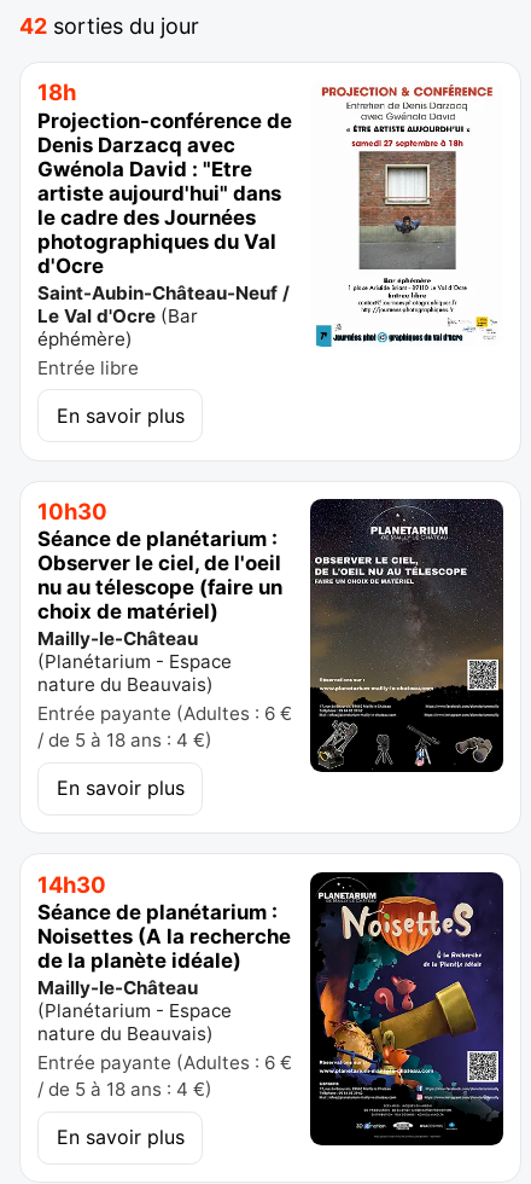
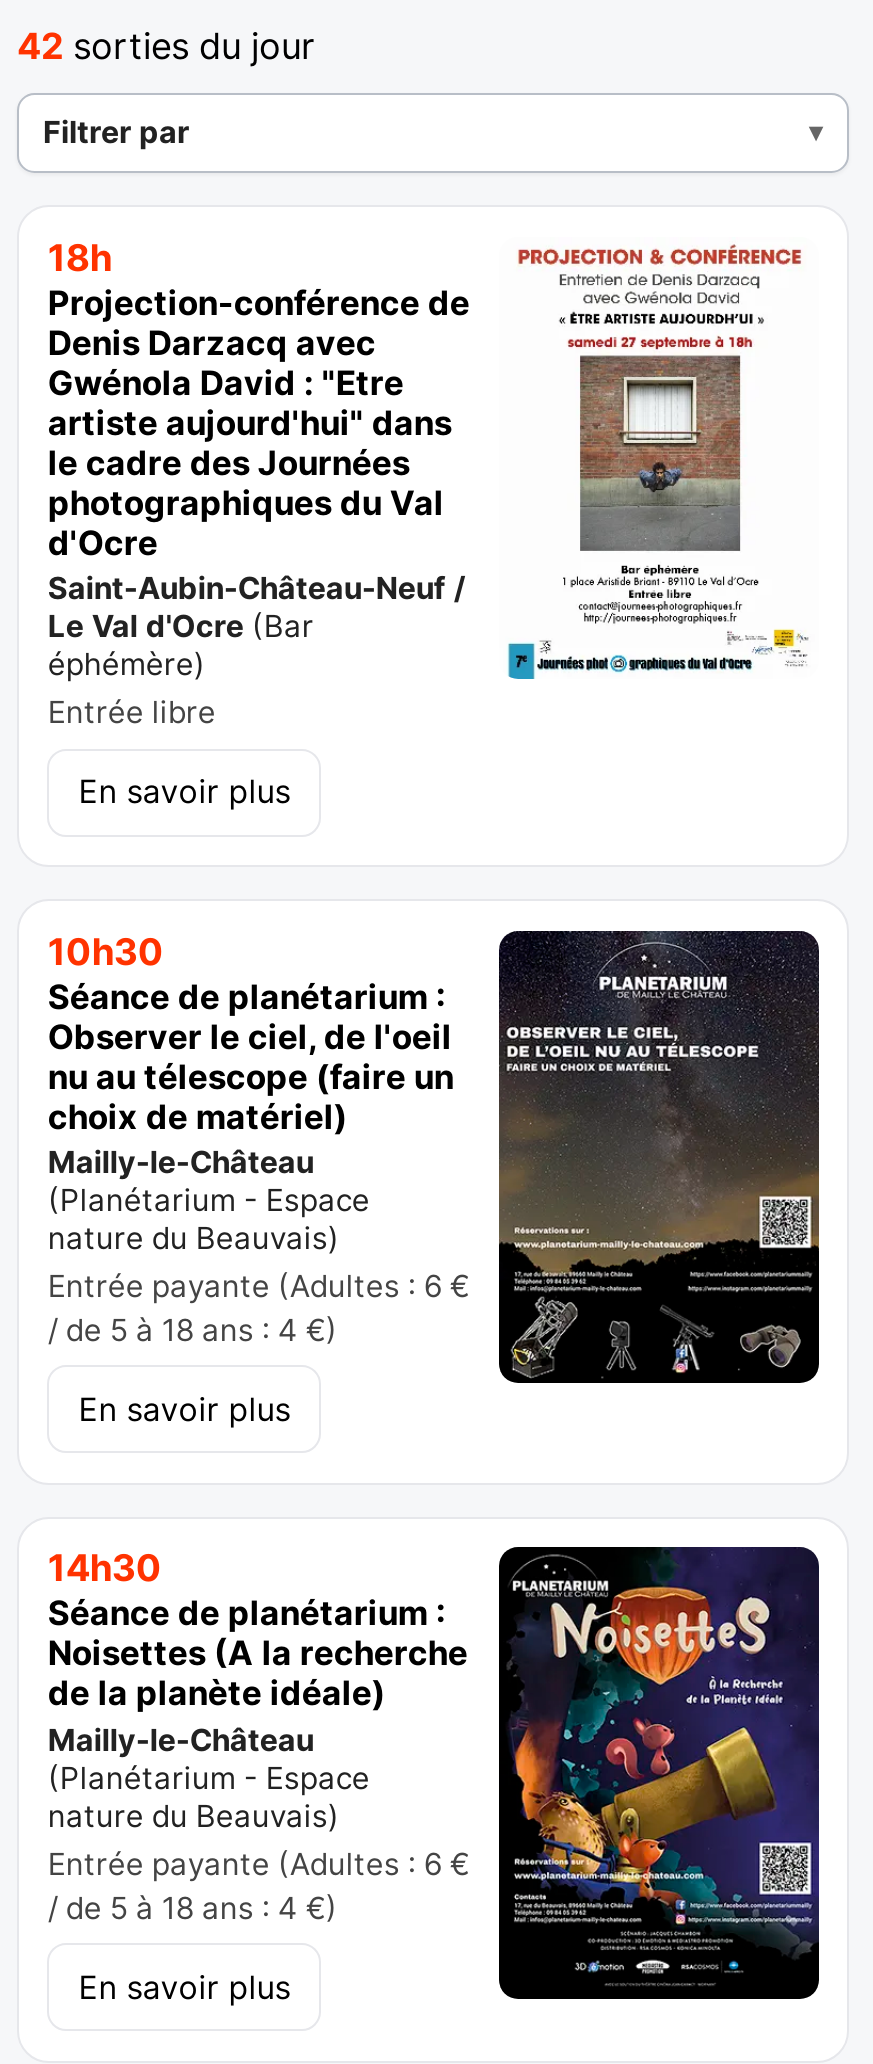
none -> [43,114,189,152] Filtrer par

